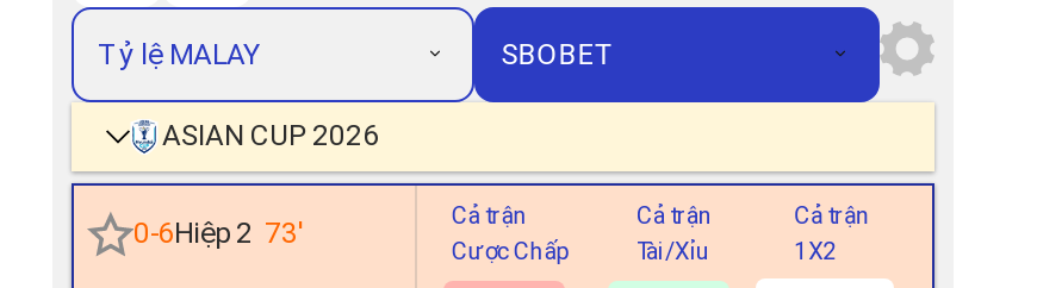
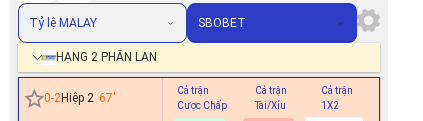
[162,119,379,152] ASIAN CUP 2026 -> [56,50,157,64] HẠNG 2 PHẦN LAN
[133,217,305,250] 0-6Hiệp 2 73' -> [44,91,116,105] 0-2Hiệp 2 67'

